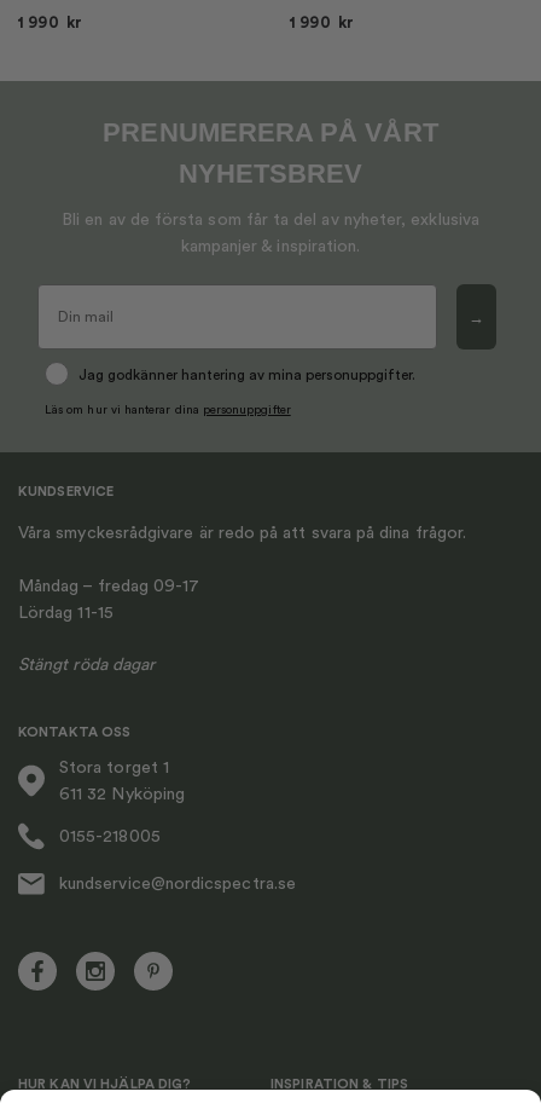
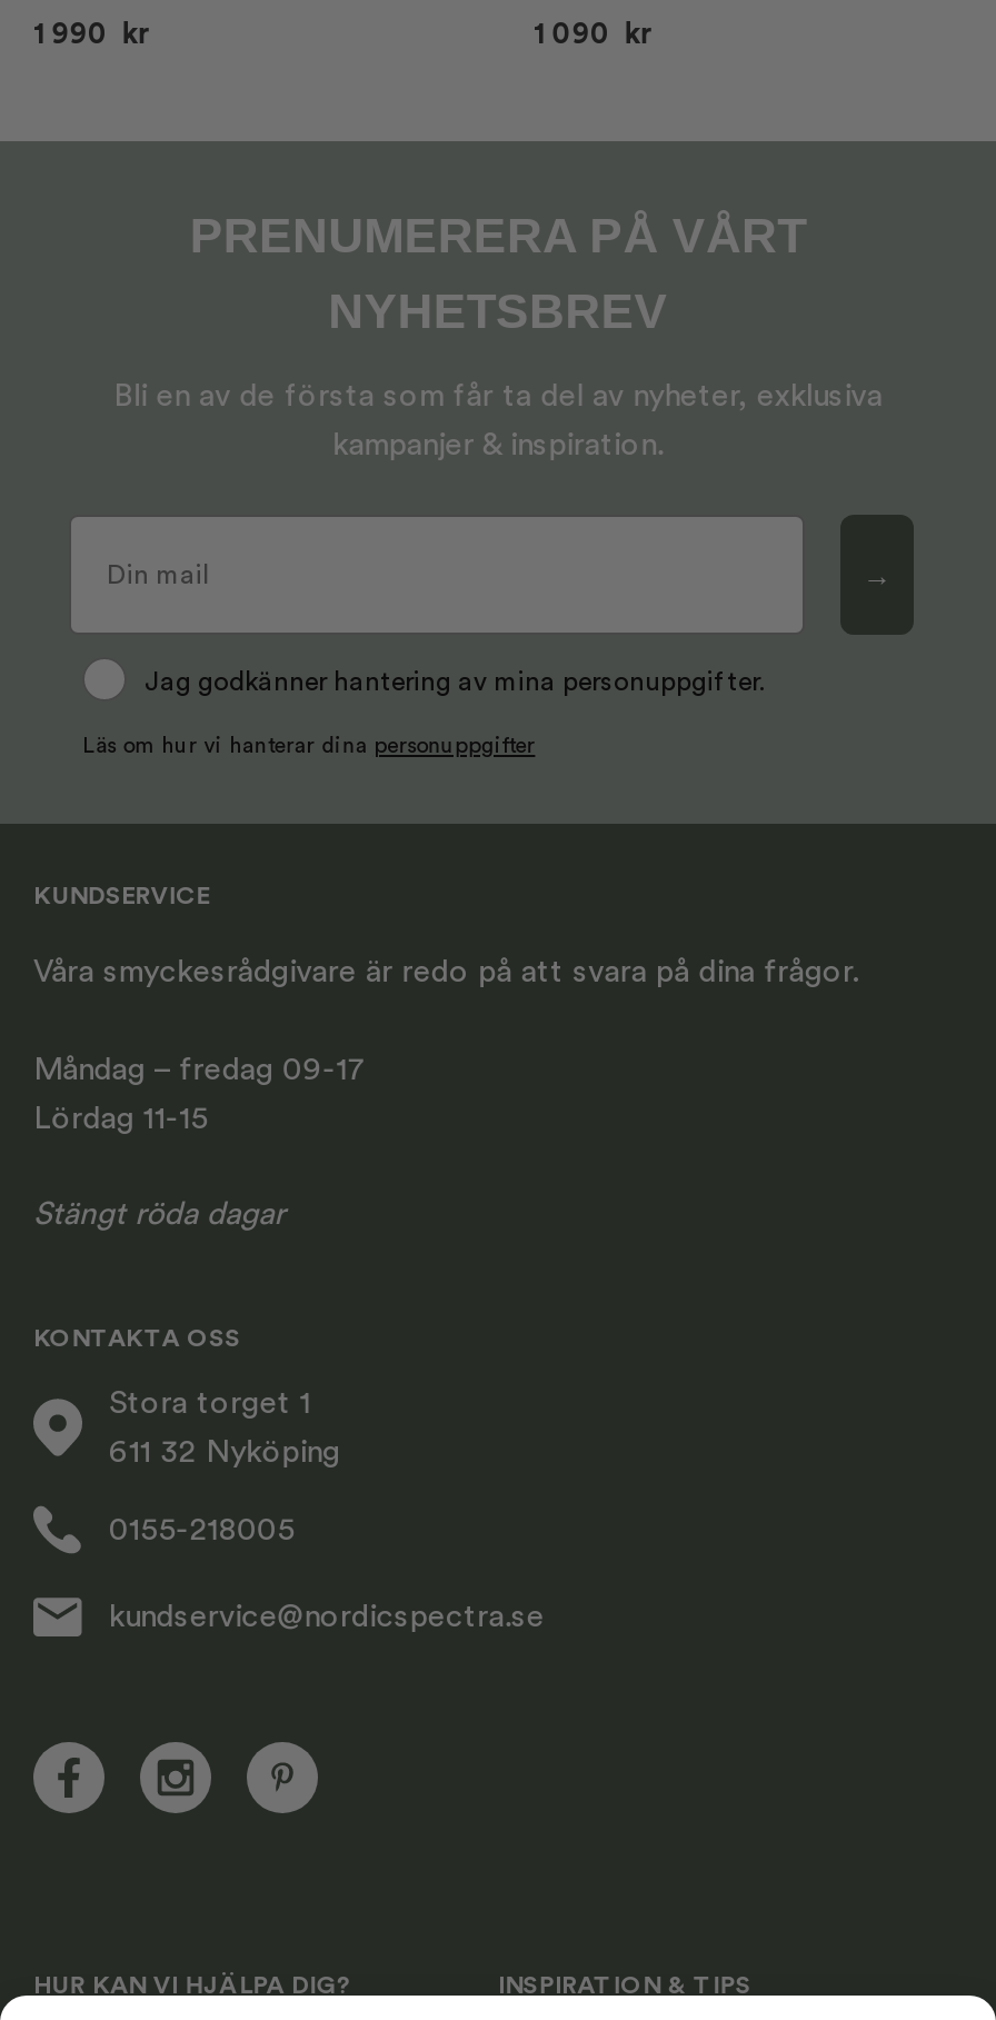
[290,15,354,32] 1 990 kr -> [534,20,654,51] 1 090 kr

